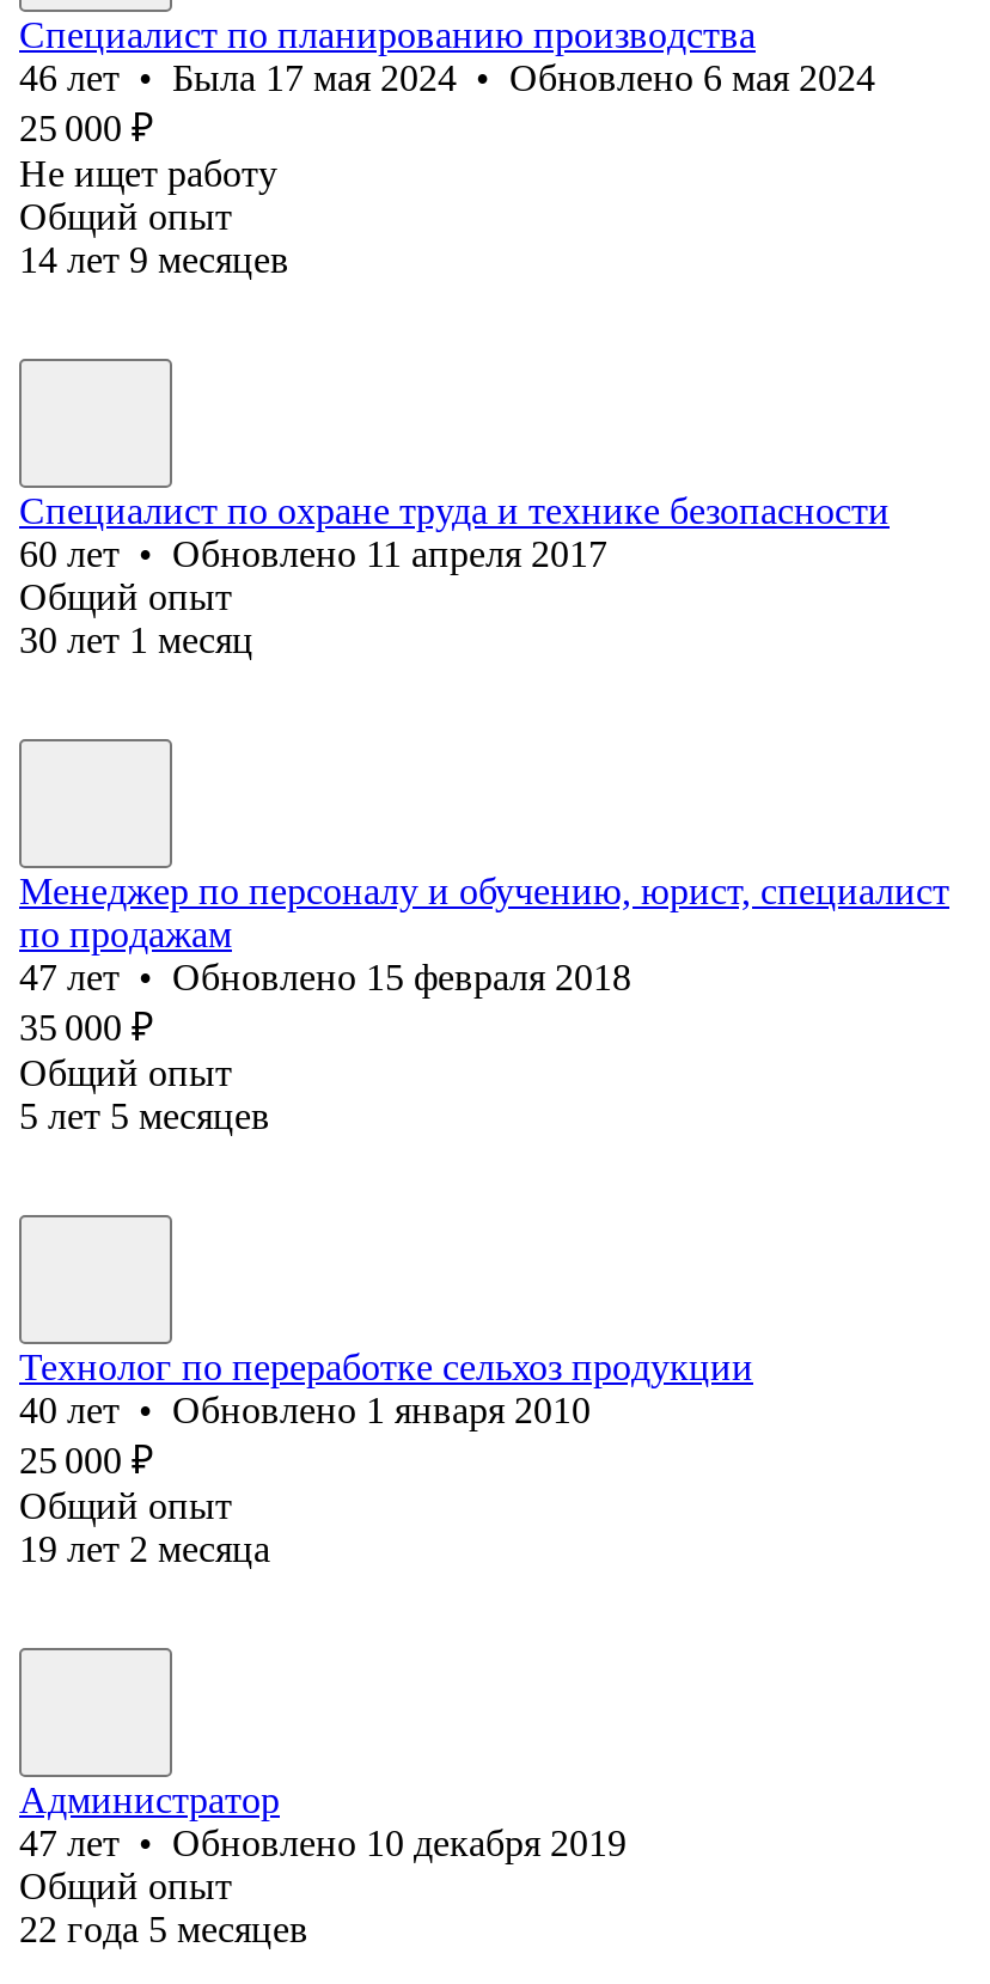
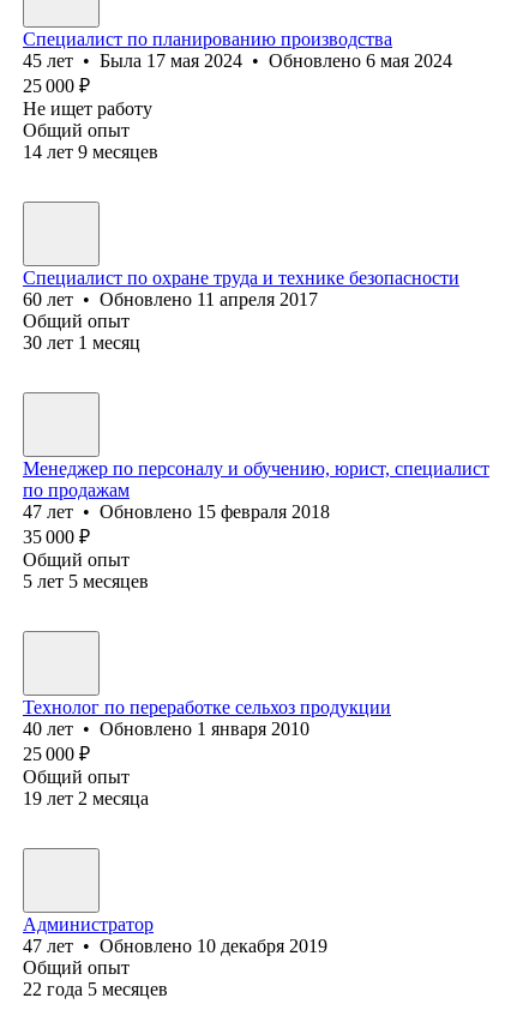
[19,57,875,98] 46 лет • Была 17 мая 2024 • Обновлено 6 мая 2024 -> [23,50,452,71] 45 лет • Была 17 мая 2024 • Обновлено 6 мая 2024

